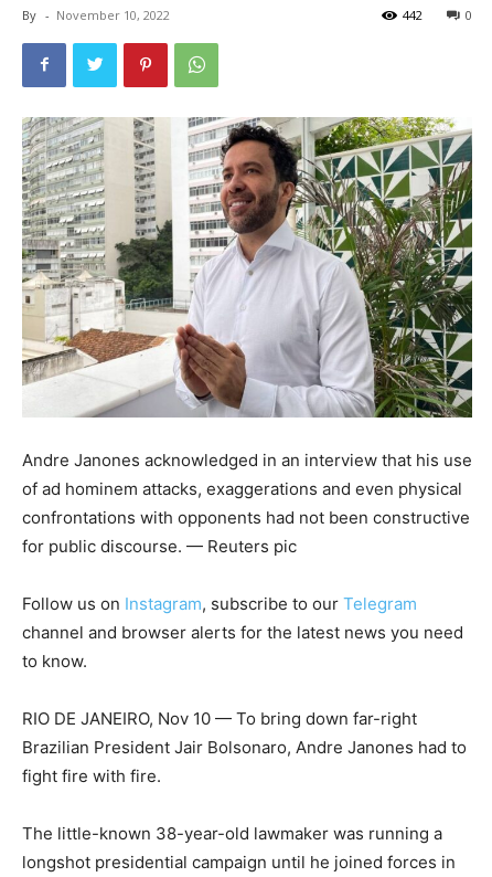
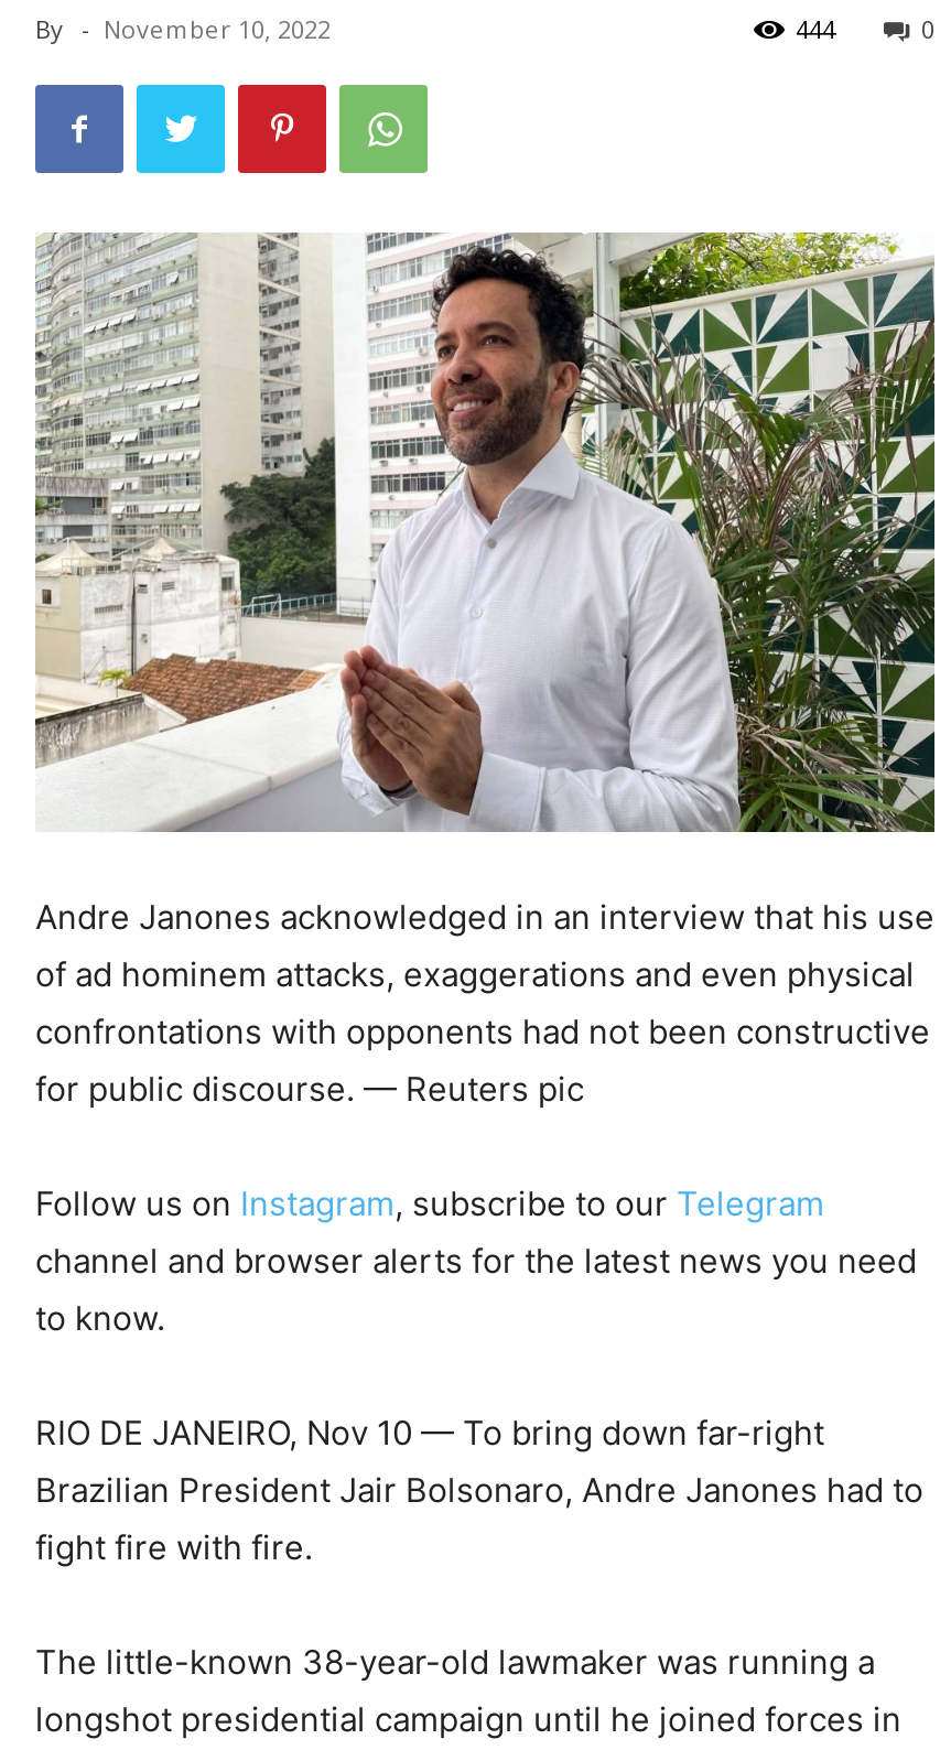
[403,6,423,23] 442 -> [796,13,835,46] 444

